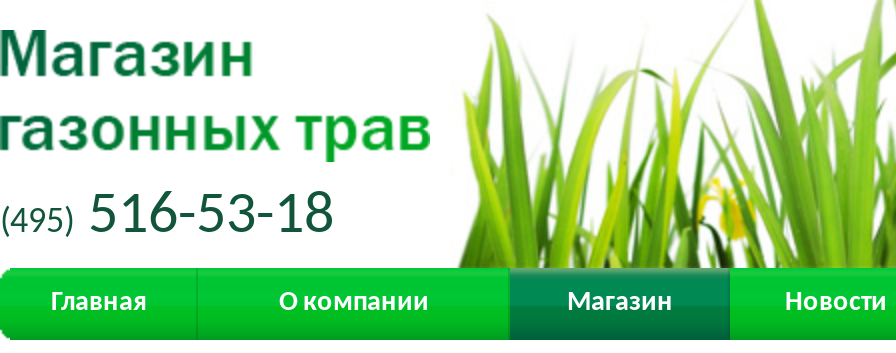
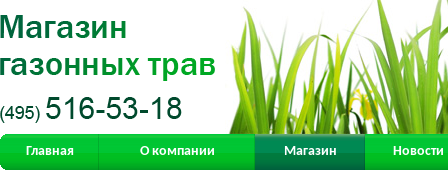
[0,186,334,248] (495) 516-53-18 -> none

